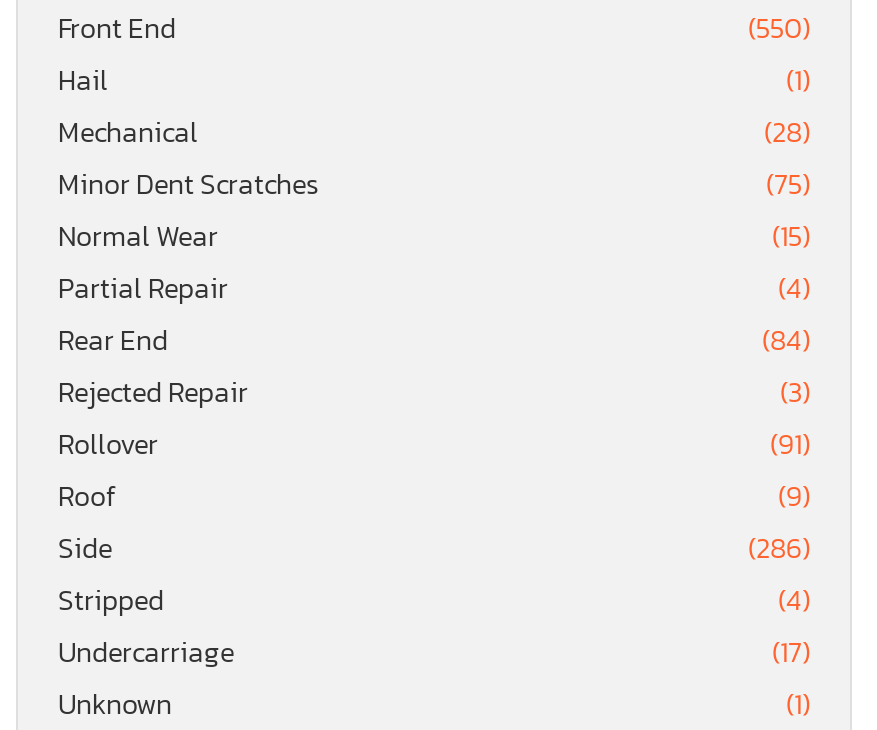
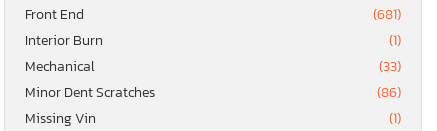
[58,7,810,101] (550) | Hail -> [25,3,401,50] (681) | Interior Burn
[764,111,810,153] (28) -> [379,55,401,76] (33)
[58,163,810,725] (75) | Normal Wear | (15) | Partial Repair | (4) | Rear End | (84) | Rejected Repair | (3) | Rollover | (91) | Roof | (9) | Side | (286) | Stripped | (4) | Undercarriage | (17) | Unknown -> [25,81,401,128] (86) | Missing Vin

